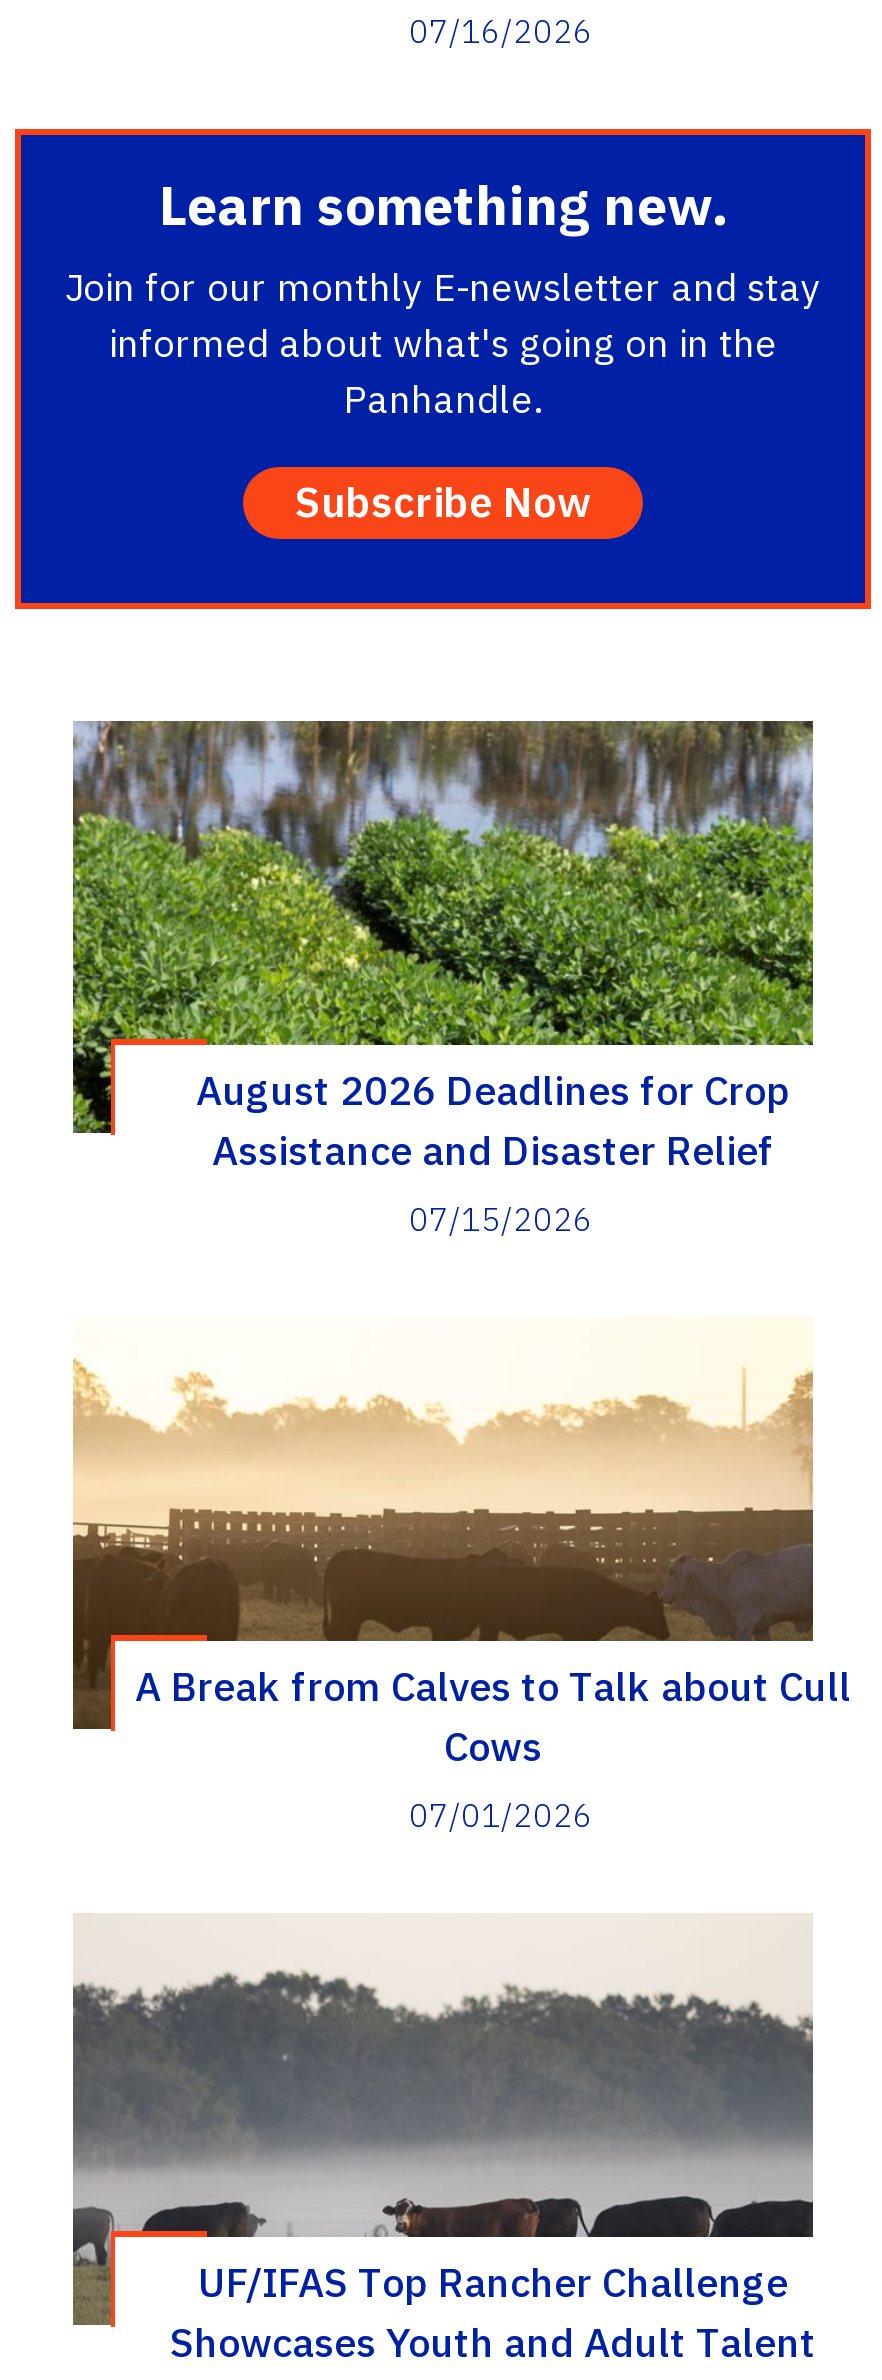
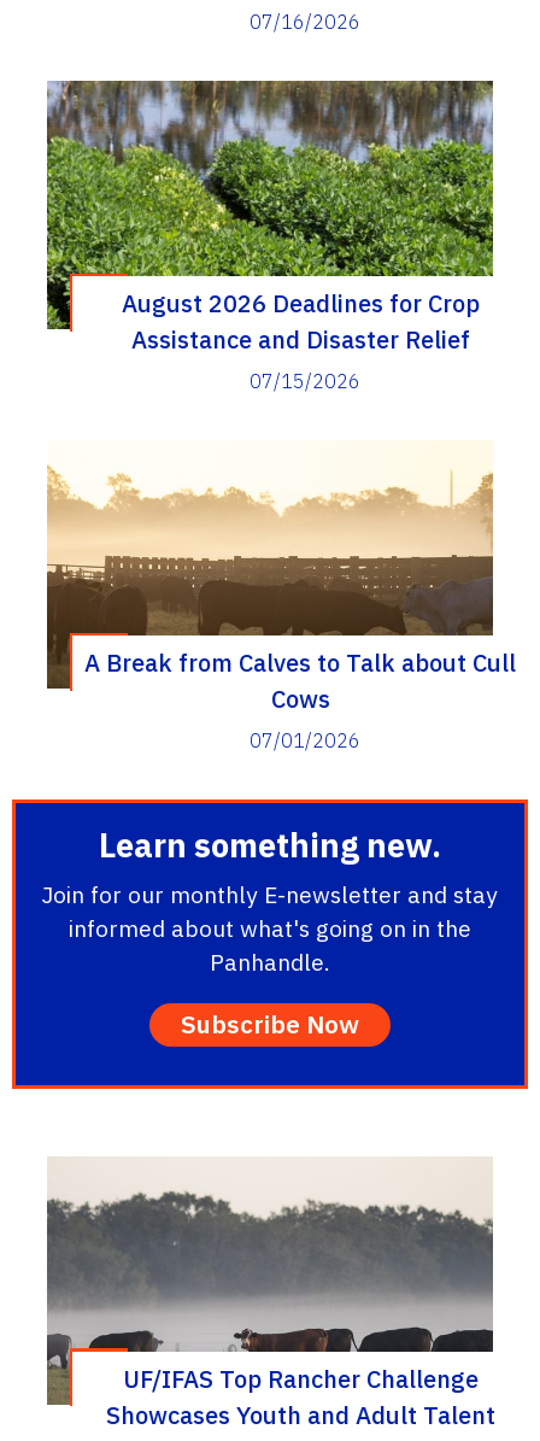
moved [13,127,873,611] -> [11,798,529,1090]: [image] | Learn something new. | Join for our monthly E-newsletter and stay | informed about what's going on in the | Panhandle. | Subscribe Now
moved [69,717,851,1834] -> [45,80,516,753]: [image] | August 2026 Deadlines for Crop | Assistance and Disaster Relief | A Break from Calves to Talk about Cull | Cows | 07/01/2026

